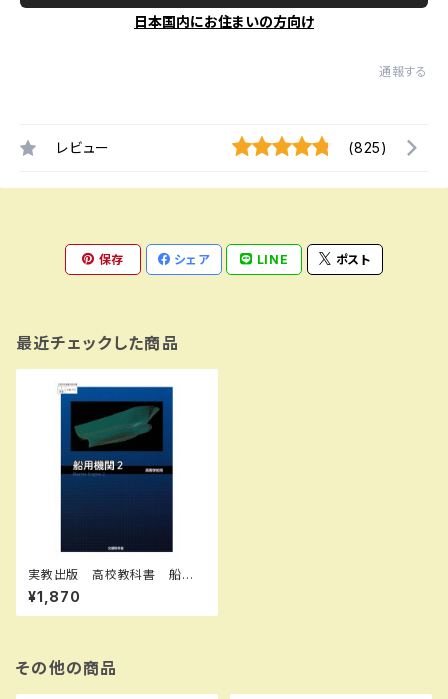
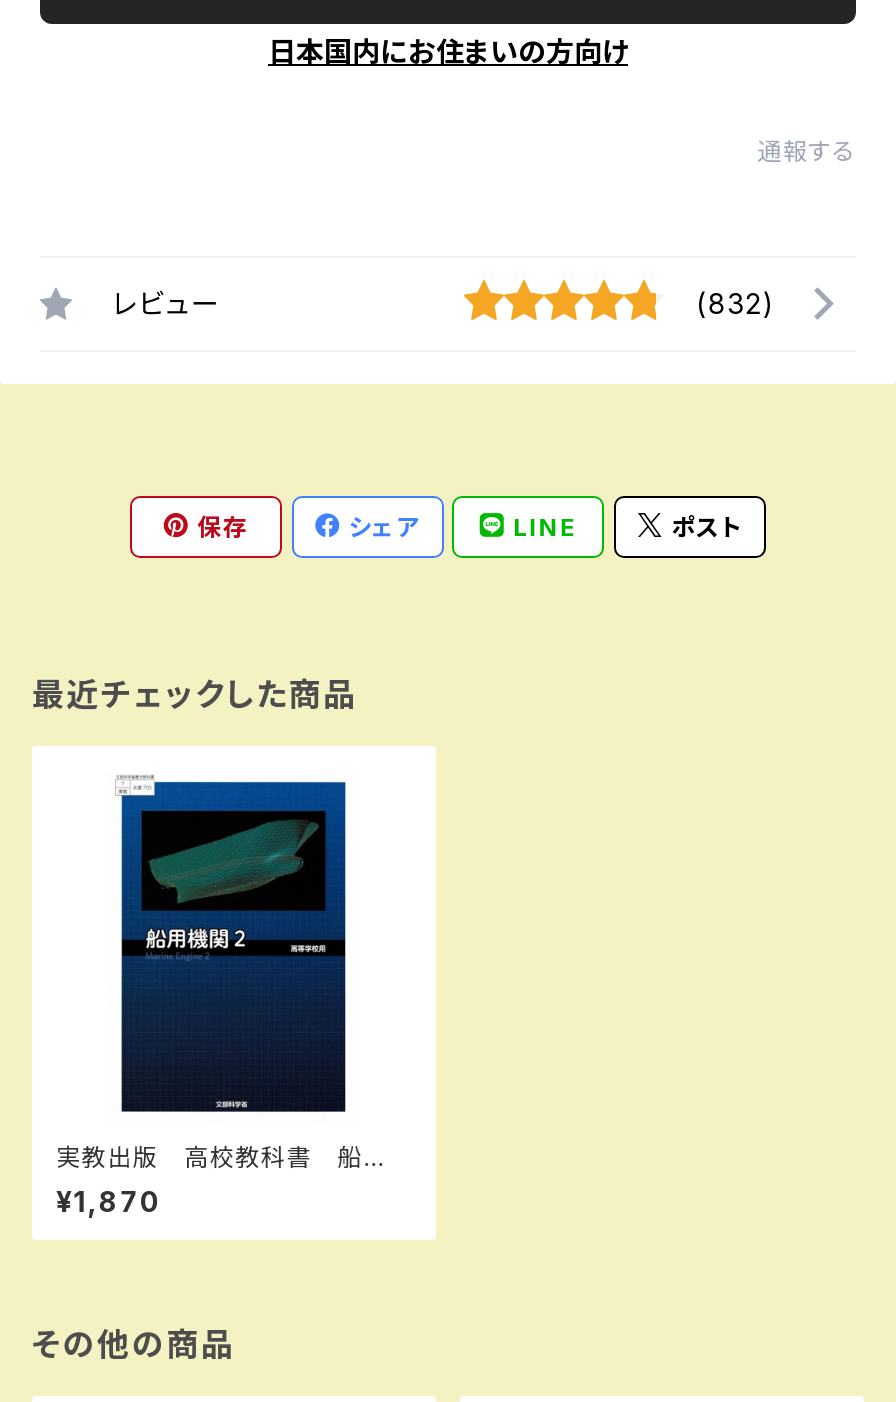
[348,139,388,156] (825) -> [696,286,776,320] (832)

